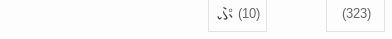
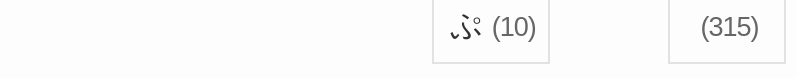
[342,5,371,20] (323) -> [700,11,758,41] (315)

